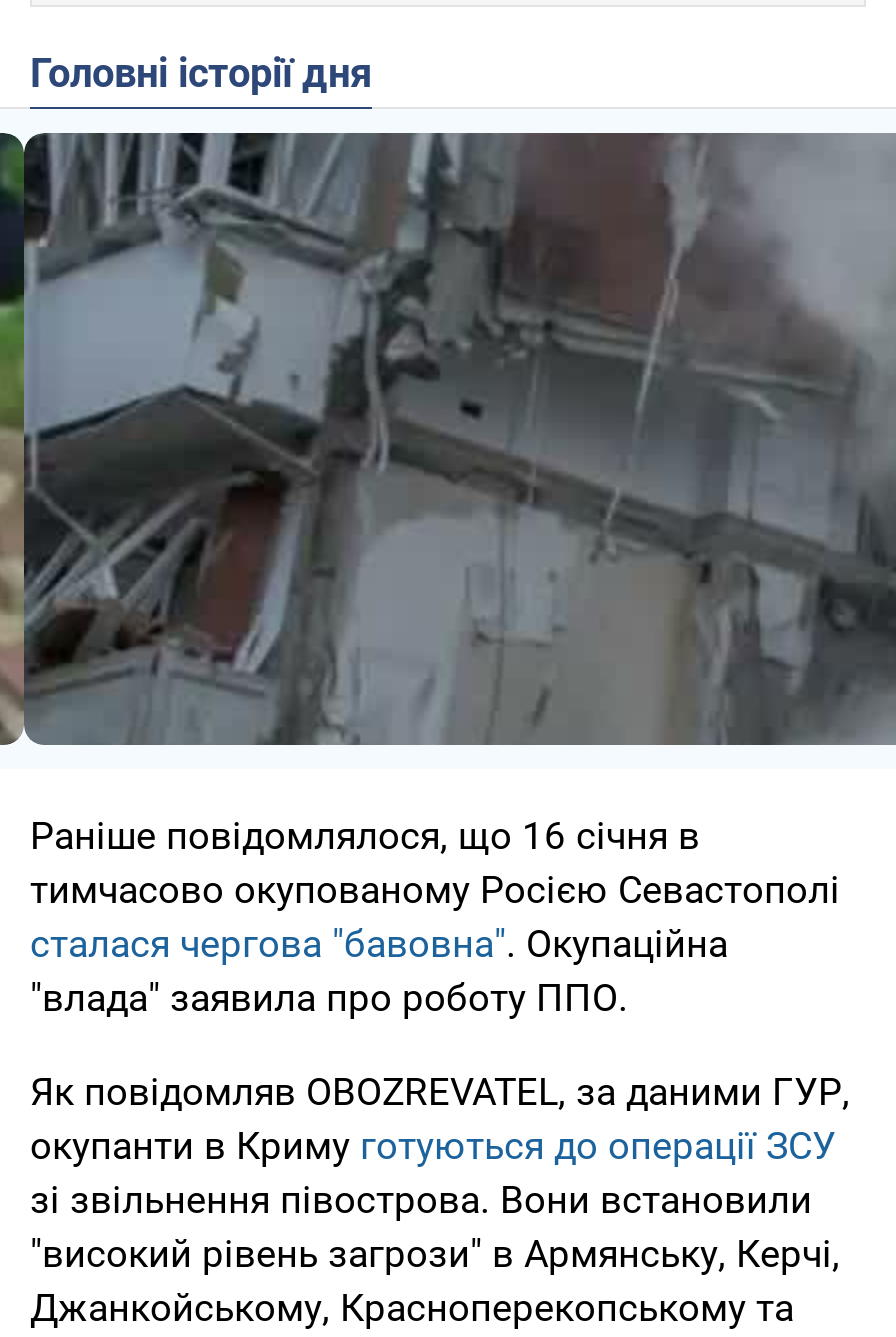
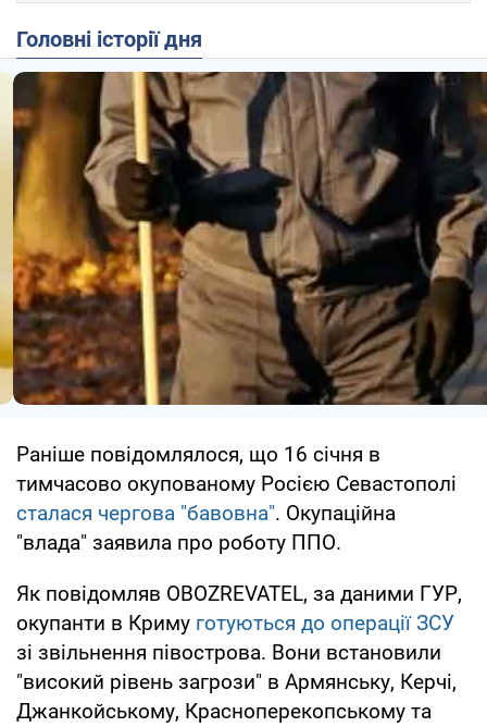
[6,131,890,747] [image] -> [3,71,484,406] [image]

